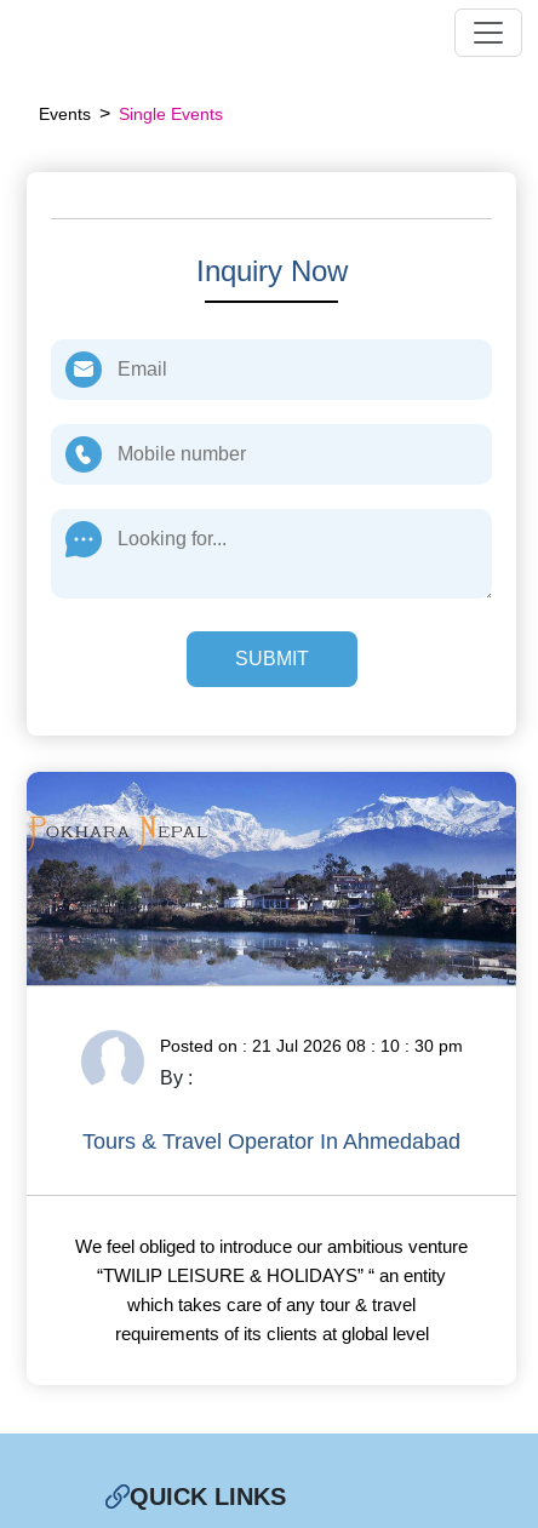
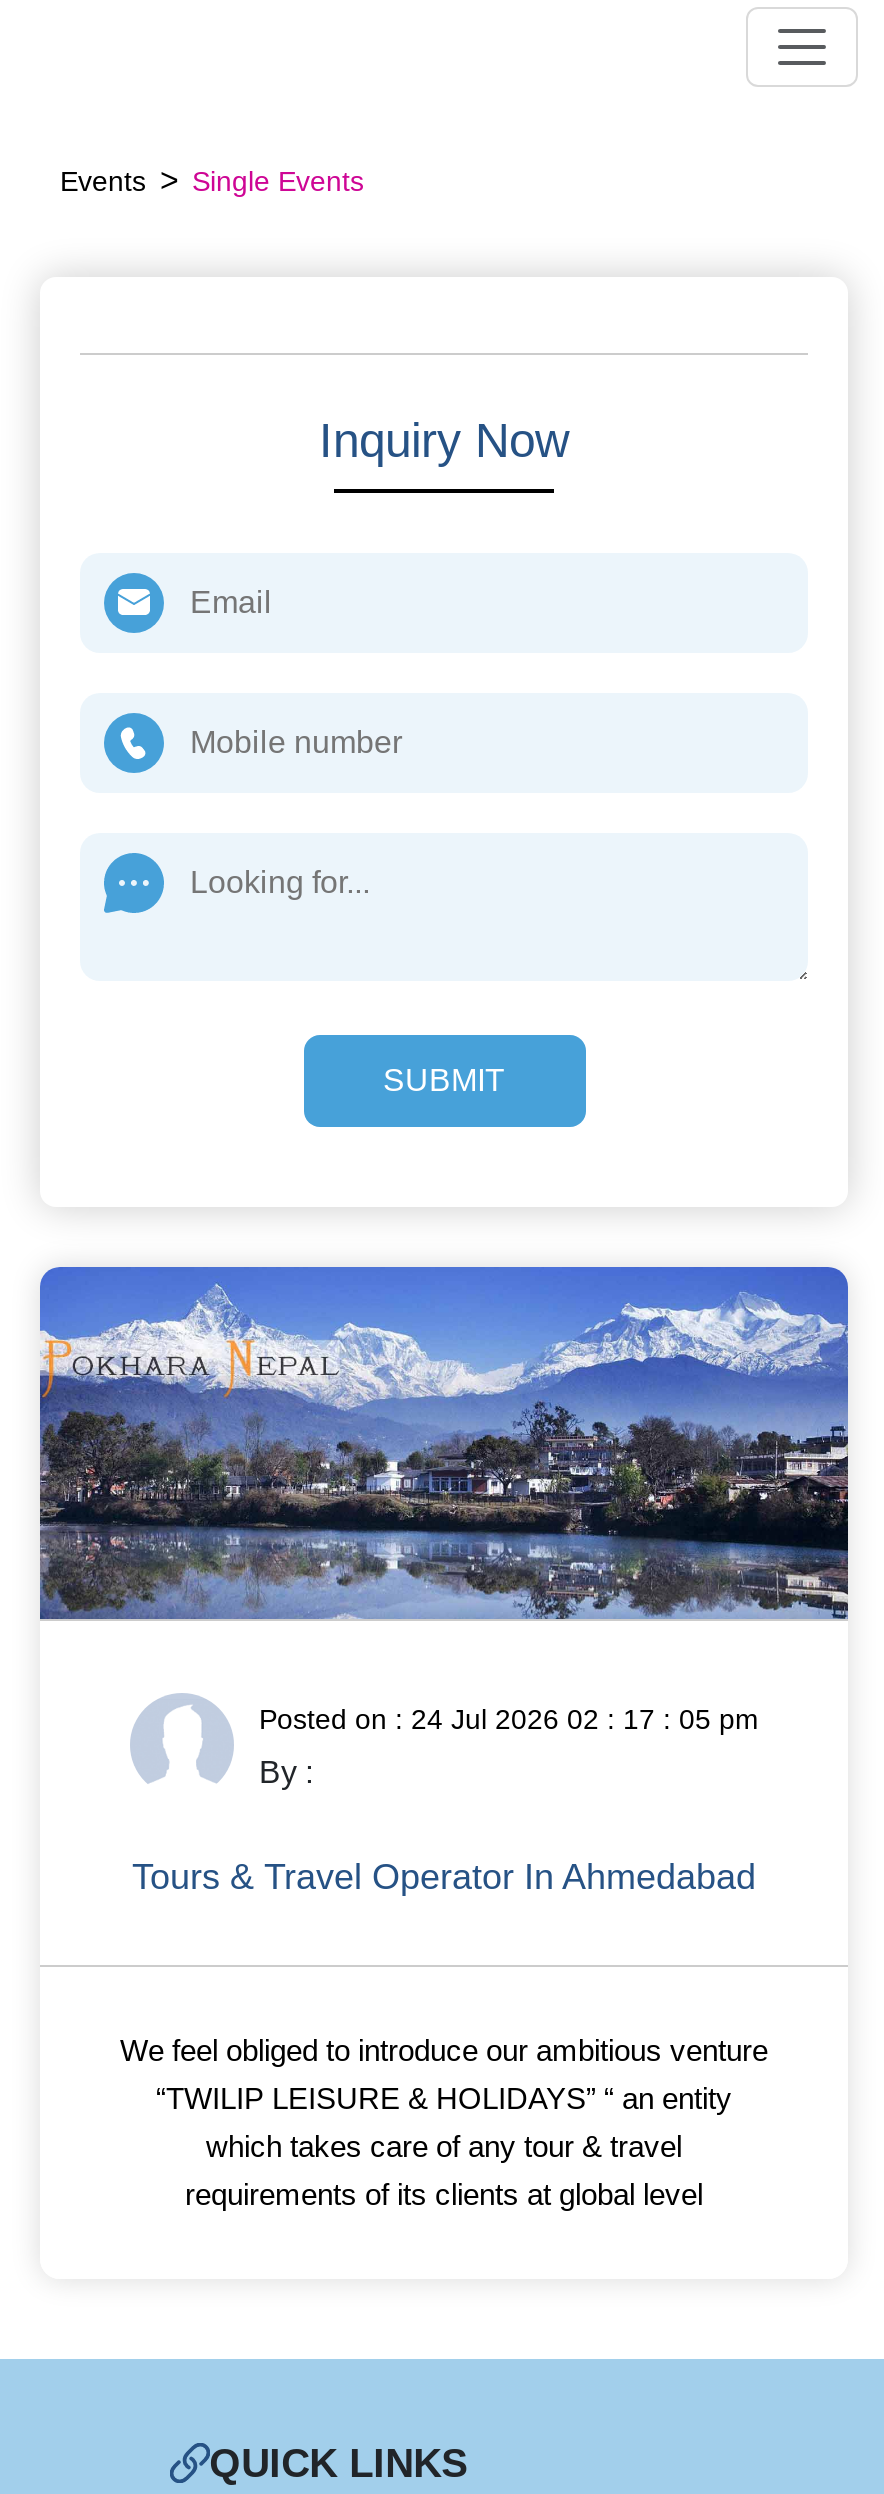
[159,1036,462,1055] Posted on : 21 Jul 2026 08 : 10 : 30 pm -> [259,1703,759,1735] Posted on : 24 Jul 2026 02 : 17 : 05 pm

